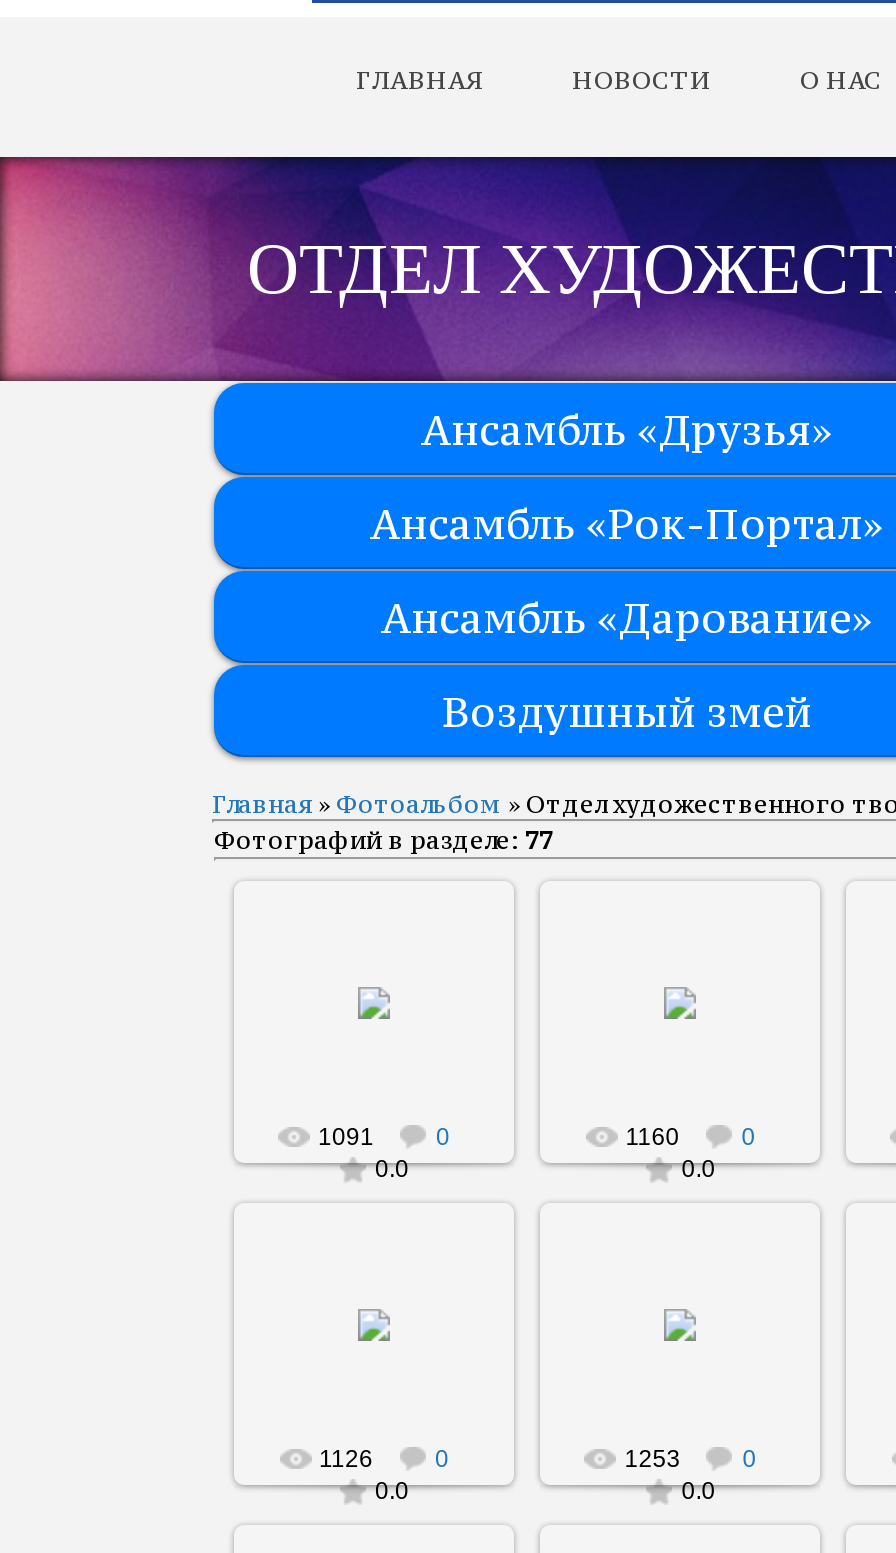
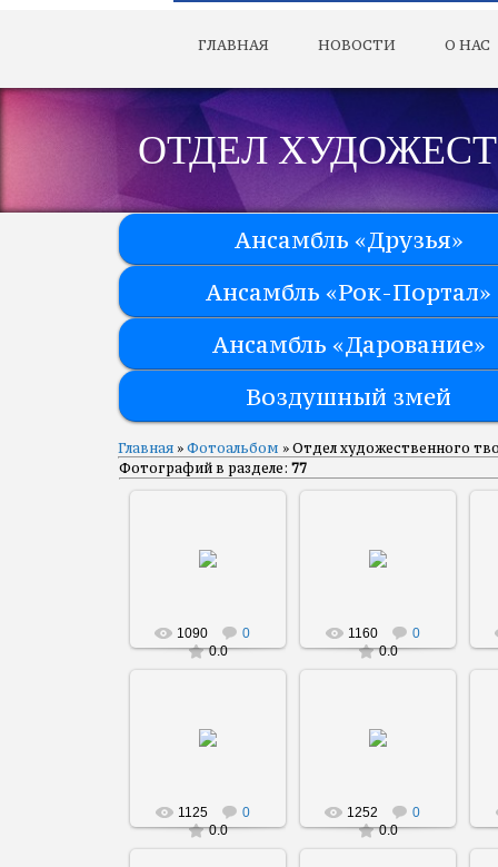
[318,1123,374,1151] 1091 -> [177,625,208,641] 1090
[319,1445,373,1473] 1126 -> [177,805,207,820] 1125
[624,1445,680,1473] 1253 -> [347,805,378,820] 1252

